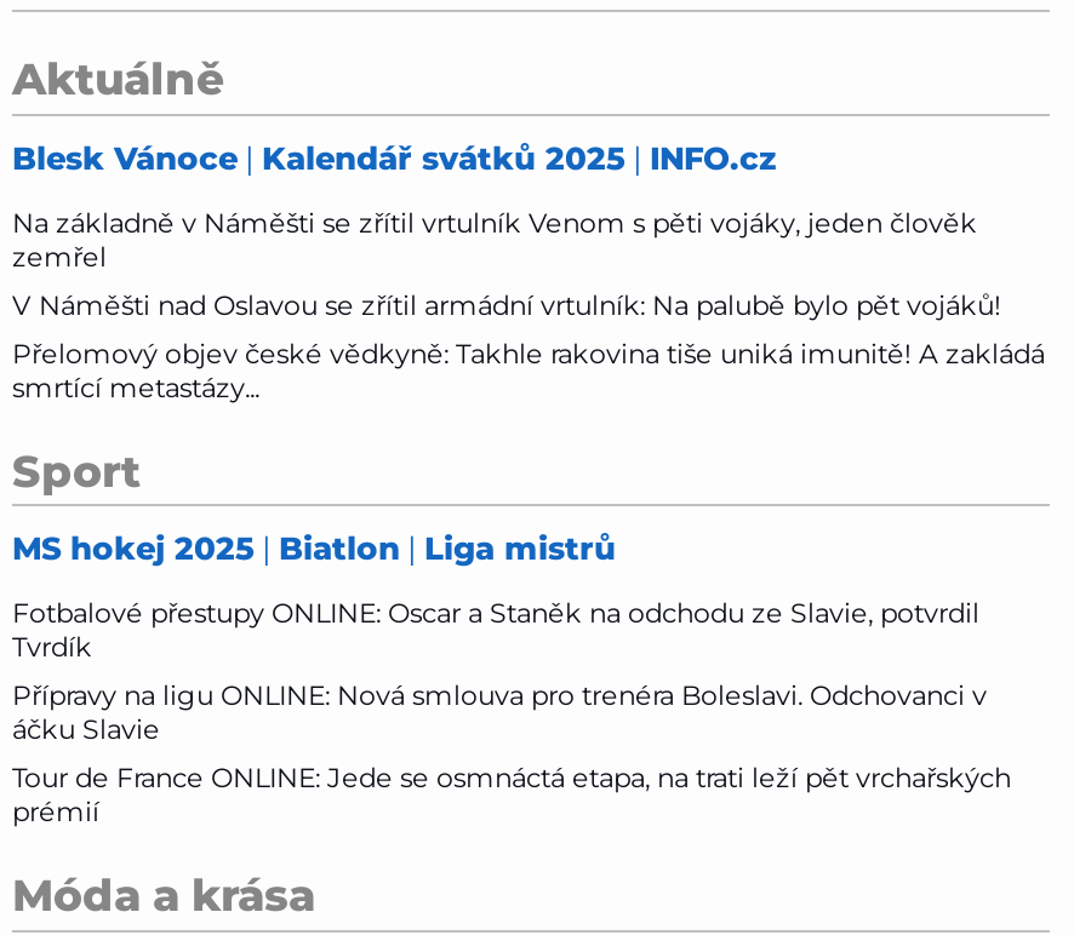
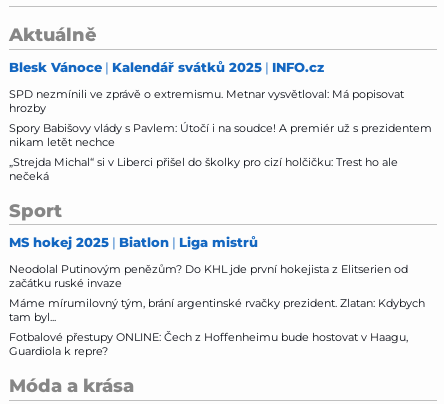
[12,205,1045,403] Na základně v Náměšti se zřítil vrtulník Venom s pěti vojáky, jeden člověk | zemřel | V Náměšti nad Oslavou se zřítil armádní vrtulník: Na palubě bylo pět vojáků! | Přelomový objev české vědkyně: Takhle rakovina tiše uniká imunitě! A zakládá | smrtící metastázy... -> [9,86,432,182] SPD nezmínili ve zprávě o extremismu. Metnar vysvětloval: Má popisovat | hrozby | Spory Babišovy vlády s Pavlem: Útočí i na soudce! A premiér už s prezidentem | nikam letět nechce | „Strejda Michal“ si v Liberci přišel do školky pro cizí holčičku: Trest ho ale | nečeká
[12,596,1011,828] Fotbalové přestupy ONLINE: Oscar a Staněk na odchodu ze Slavie, potvrdil | Tvrdík | Přípravy na ligu ONLINE: Nová smlouva pro trenéra Boleslavi. Odchovanci v | áčku Slavie | Tour de France ONLINE: Jede se osmnáctá etapa, na trati leží pět vrchařských | prémií -> [9,262,425,358] Neodolal Putinovým penězům? Do KHL jde první hokejista z Elitserien od | začátku ruské invaze | Máme mírumilovný tým, brání argentinské rvačky prezident. Zlatan: Kdybych | tam byl... | Fotbalové přestupy ONLINE: Čech z Hoffenheimu bude hostovat v Haagu, | Guardiola k repre?

